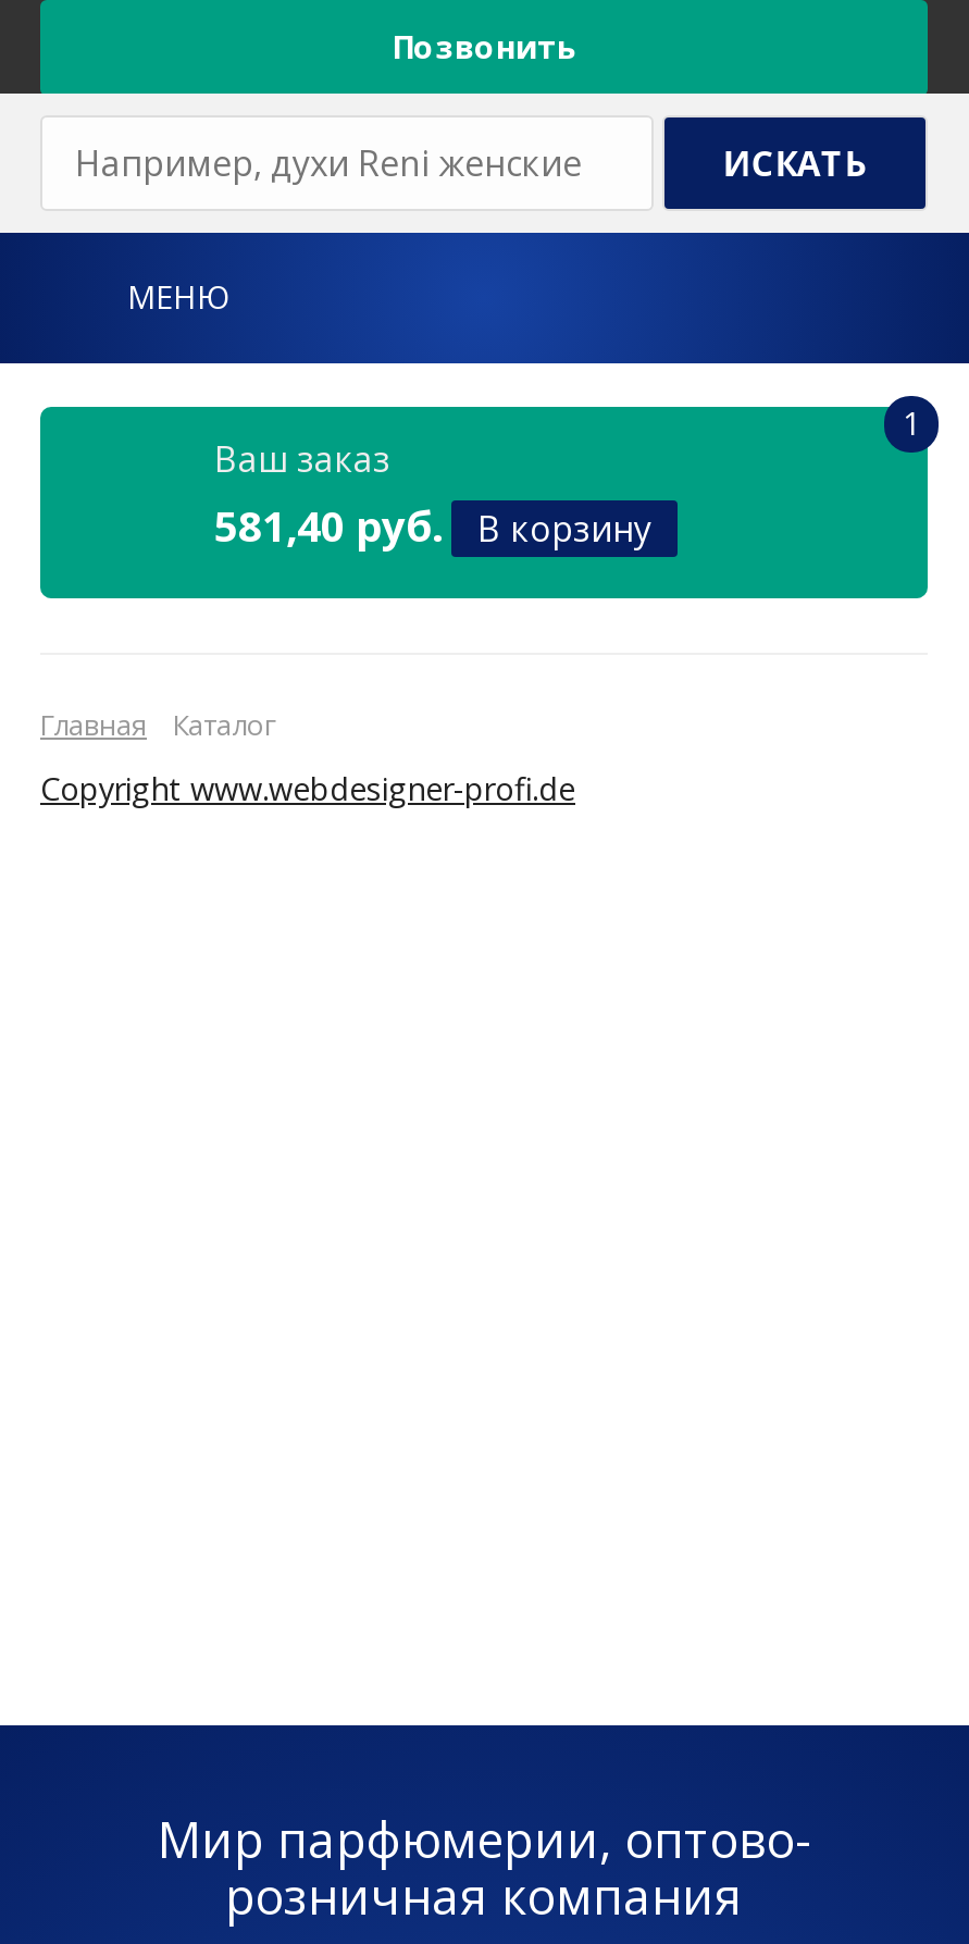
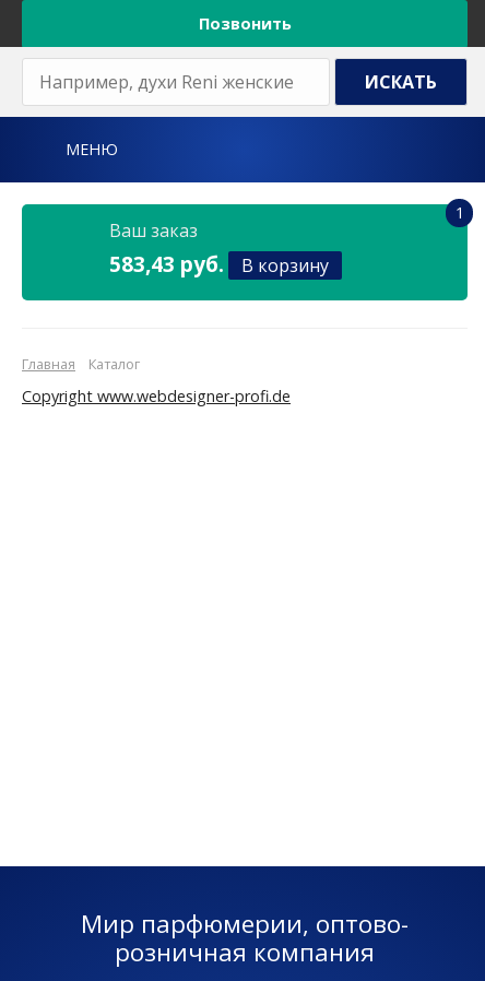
[214,496,651,555] 581,40 руб. В корзину -> [109,249,329,279] 583,43 руб. В корзину

